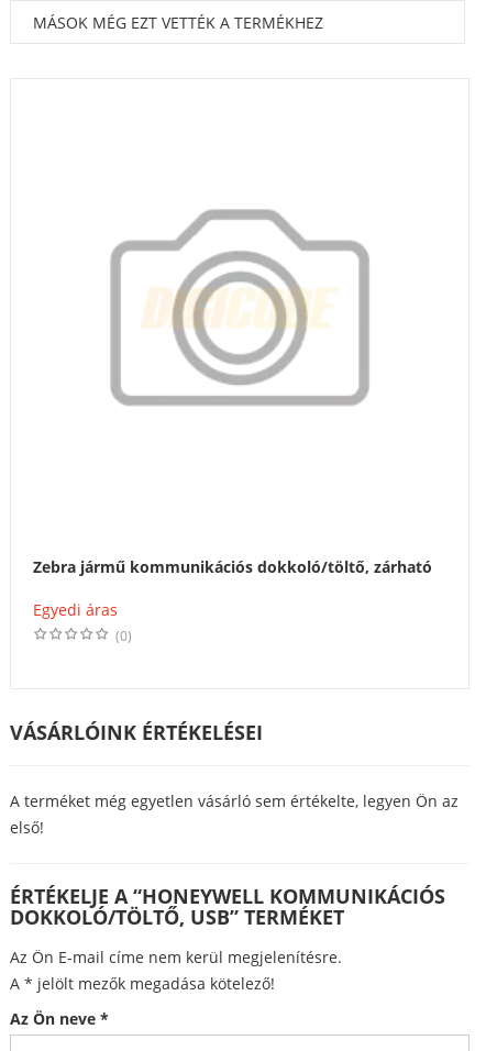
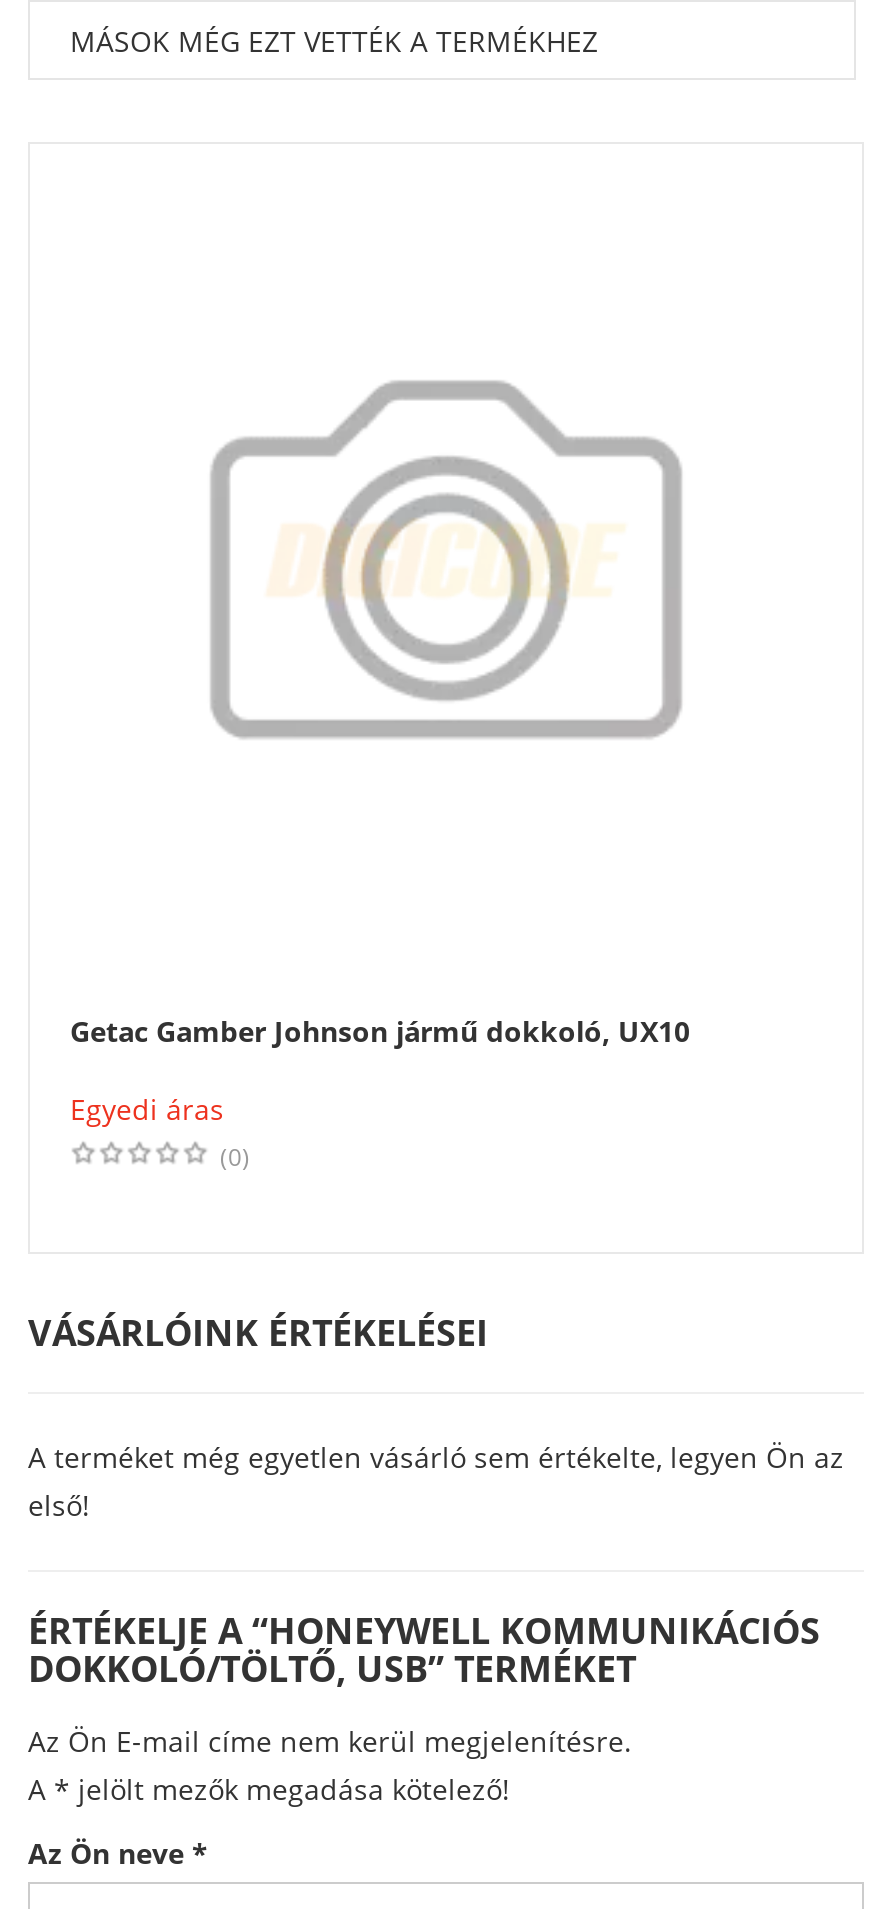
[33,556,432,577] Zebra jármű kommunikációs dokkoló/töltő, zárható -> [70,1012,690,1050] Getac Gamber Johnson jármű dokkoló, UX10

